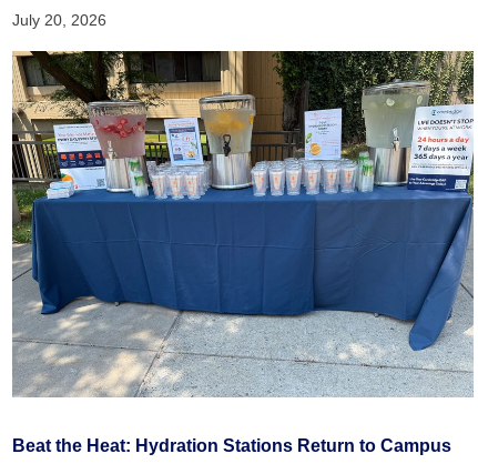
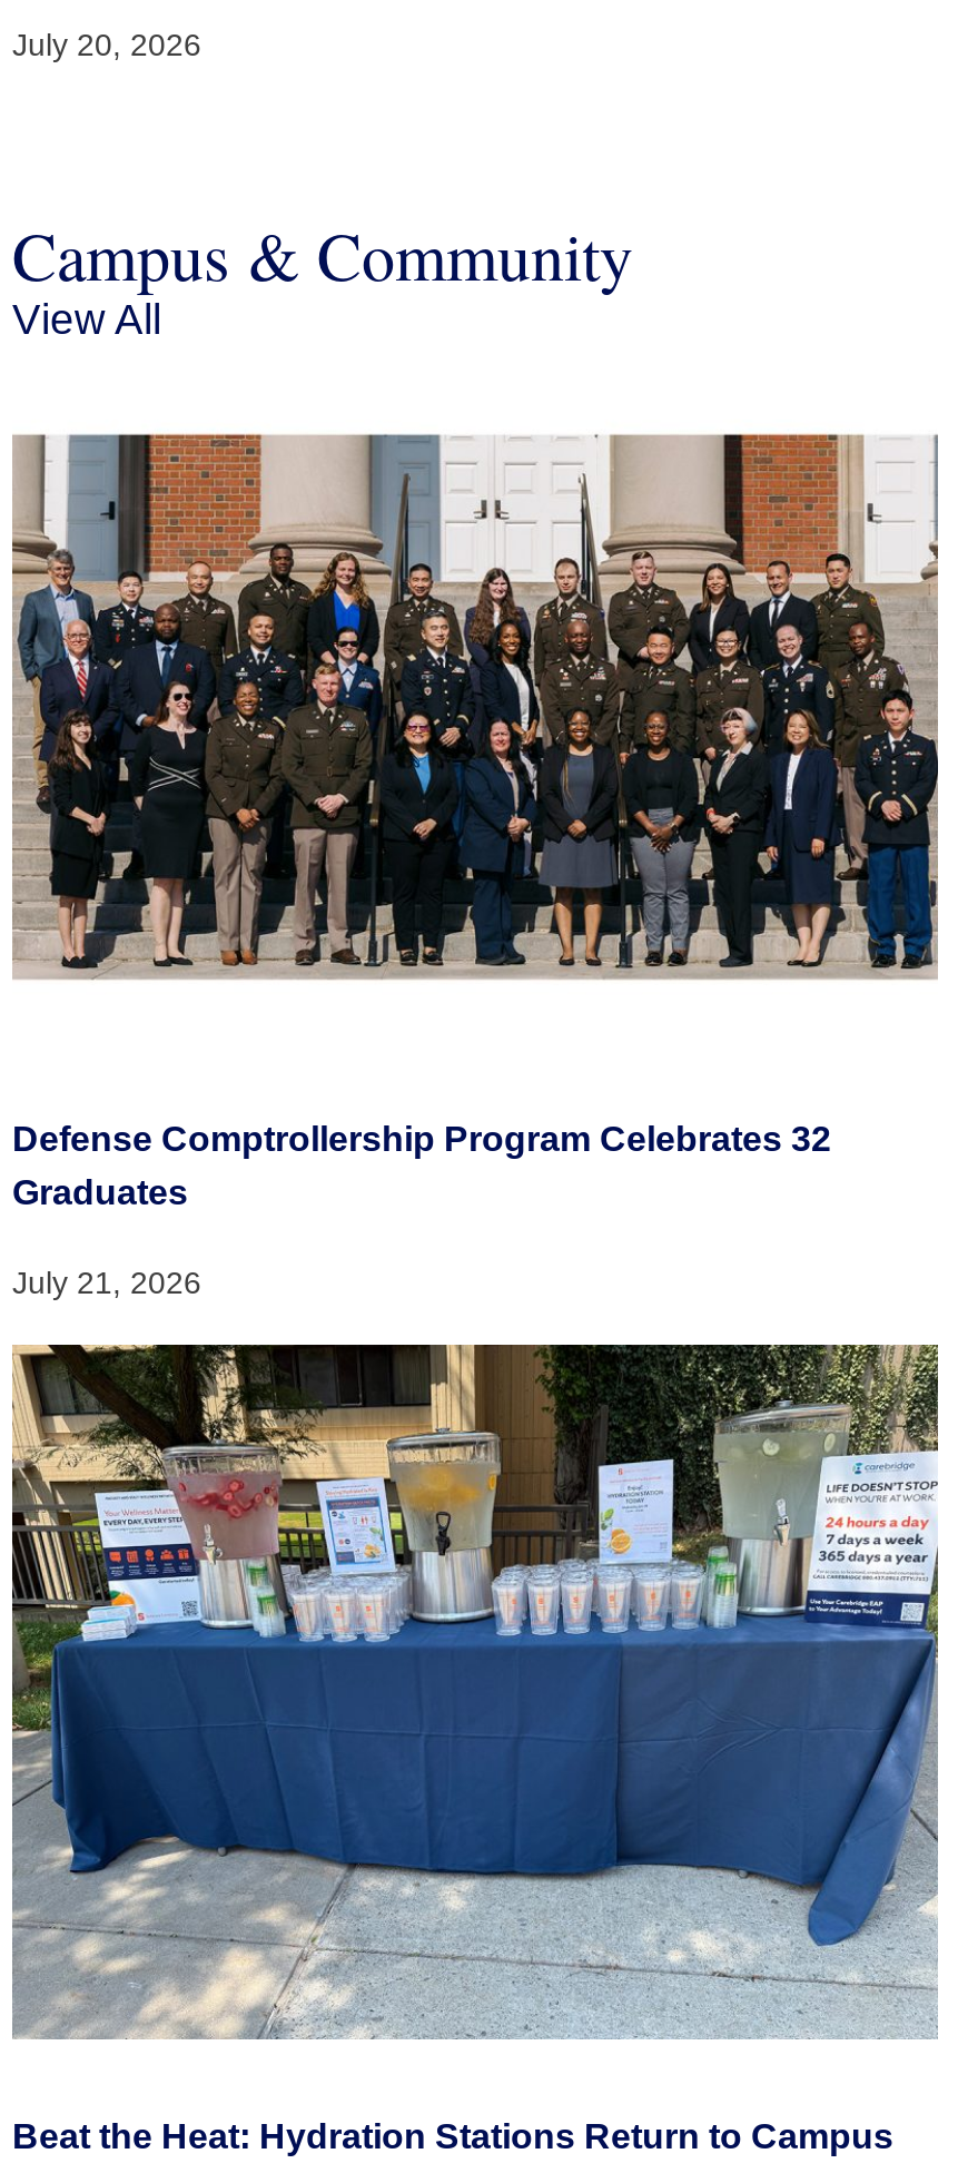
none -> [10,432,940,982] [image]
none -> [12,209,633,343] Campus & Community | View All
none -> [12,1120,831,1300] Defense Comptrollership Program Celebrates 32 | Graduates | July 21, 2026

